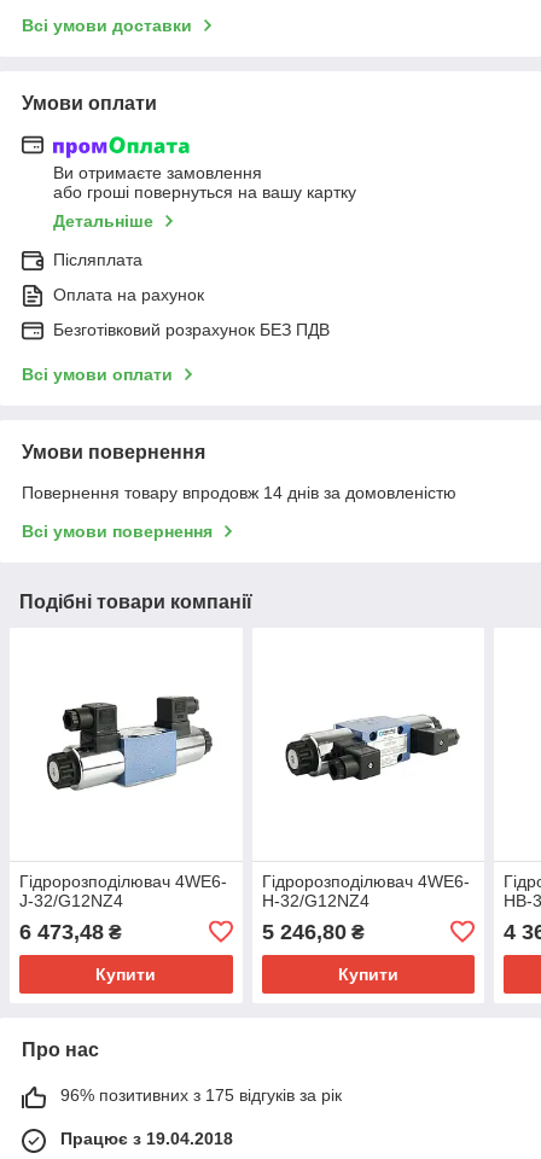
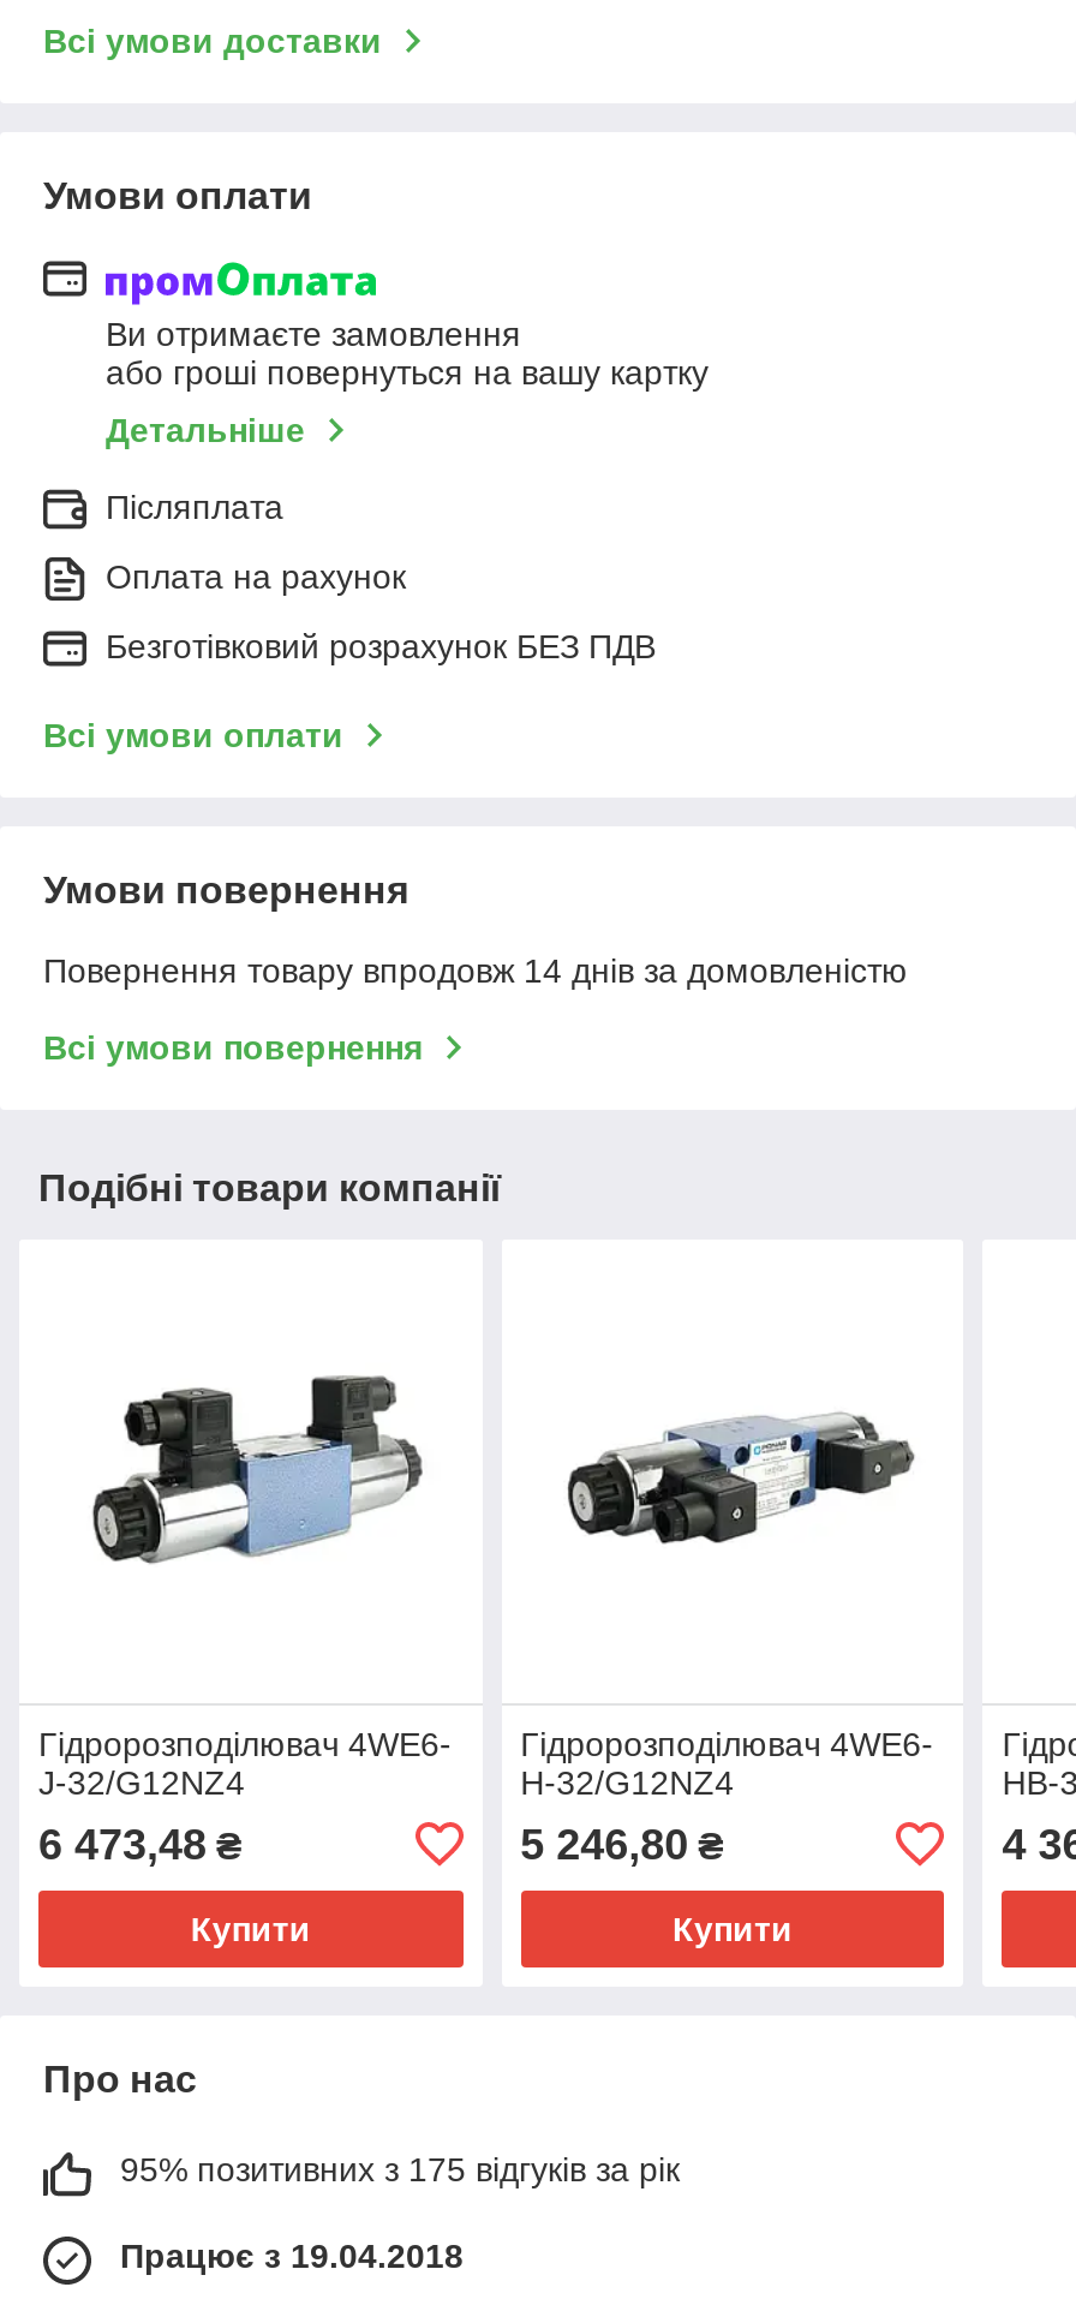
[60,1085,342,1104] 96% позитивних з 175 відгуків за рік -> [120,2150,680,2188] 95% позитивних з 175 відгуків за рік

